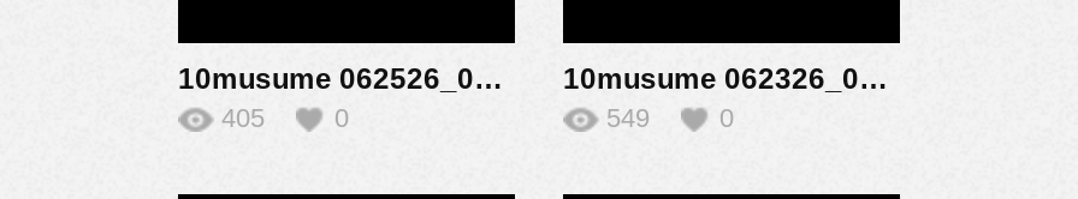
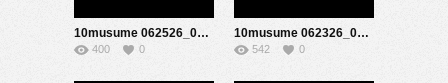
[221,103,265,132] 405 -> [92,43,110,55] 400
[606,103,650,132] 549 -> [252,43,270,55] 542

